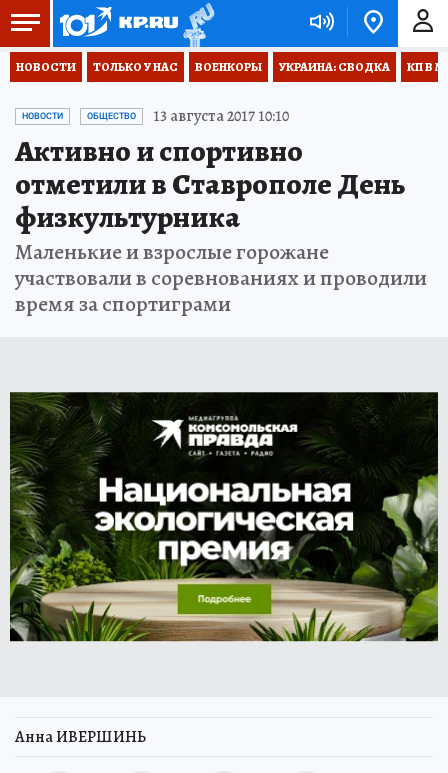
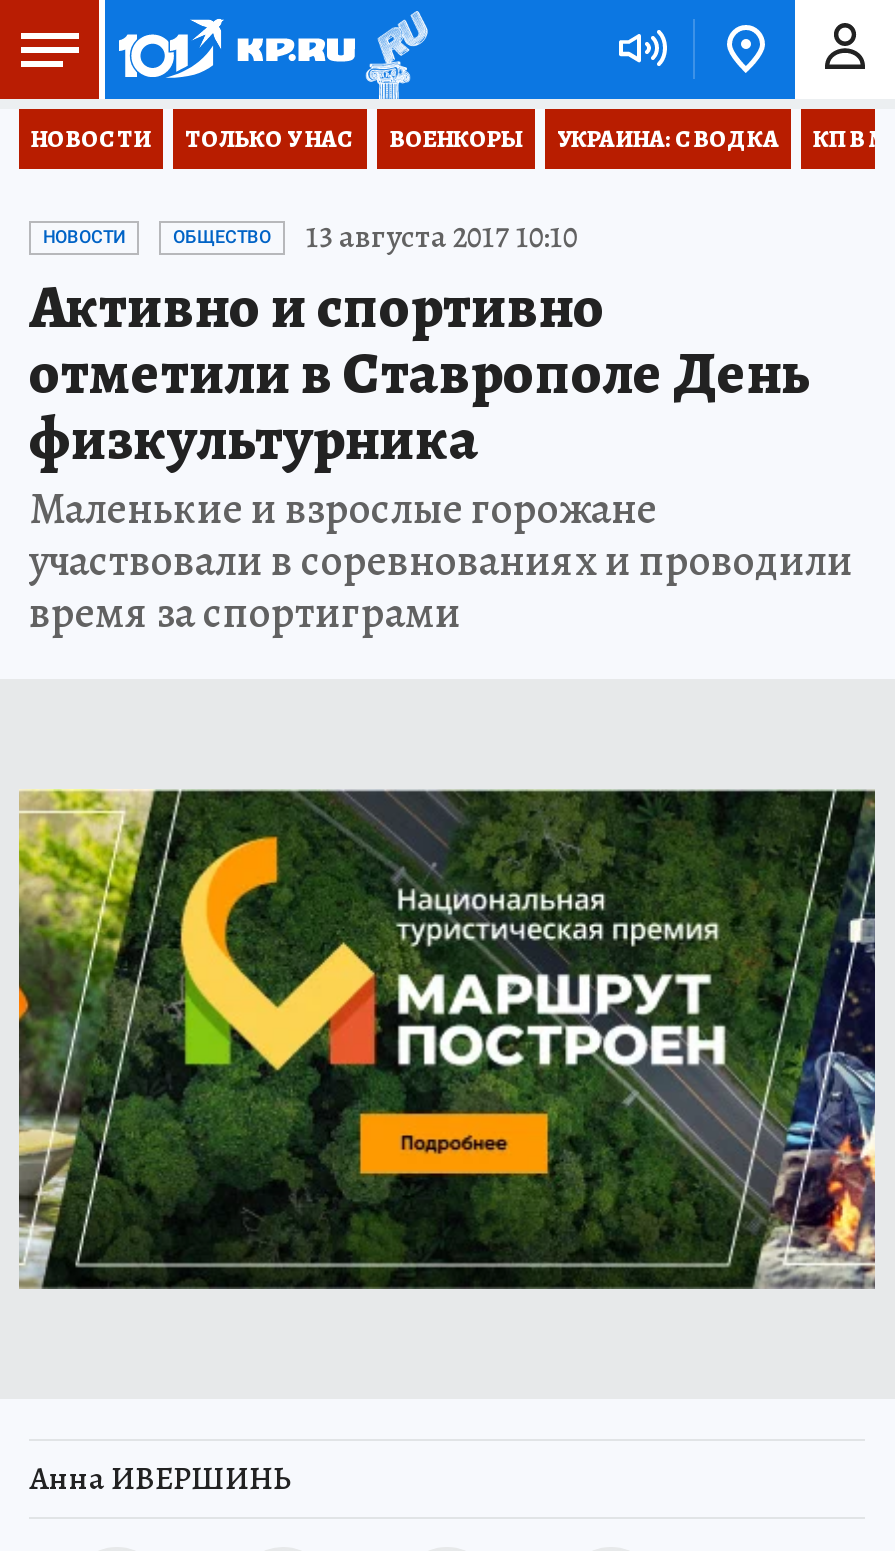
[9,391,439,642] [image] -> [17,789,877,1291] [image]

